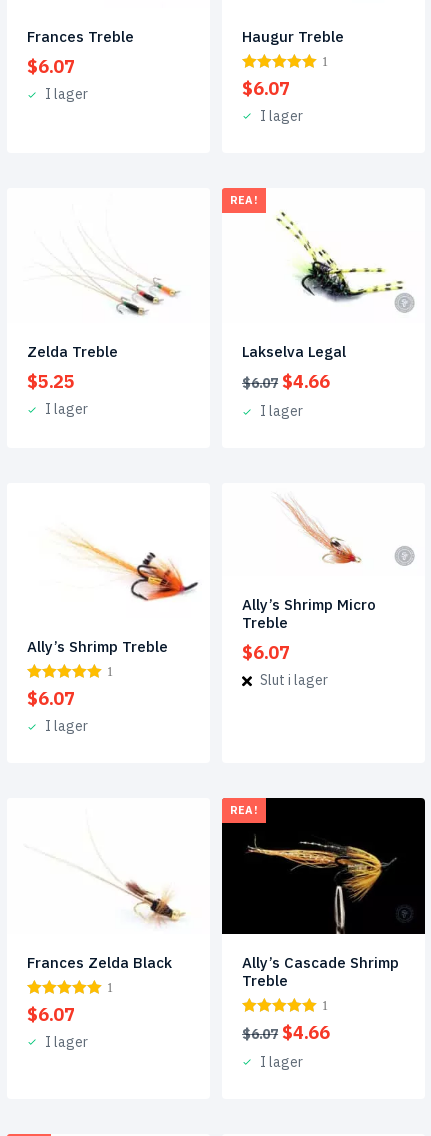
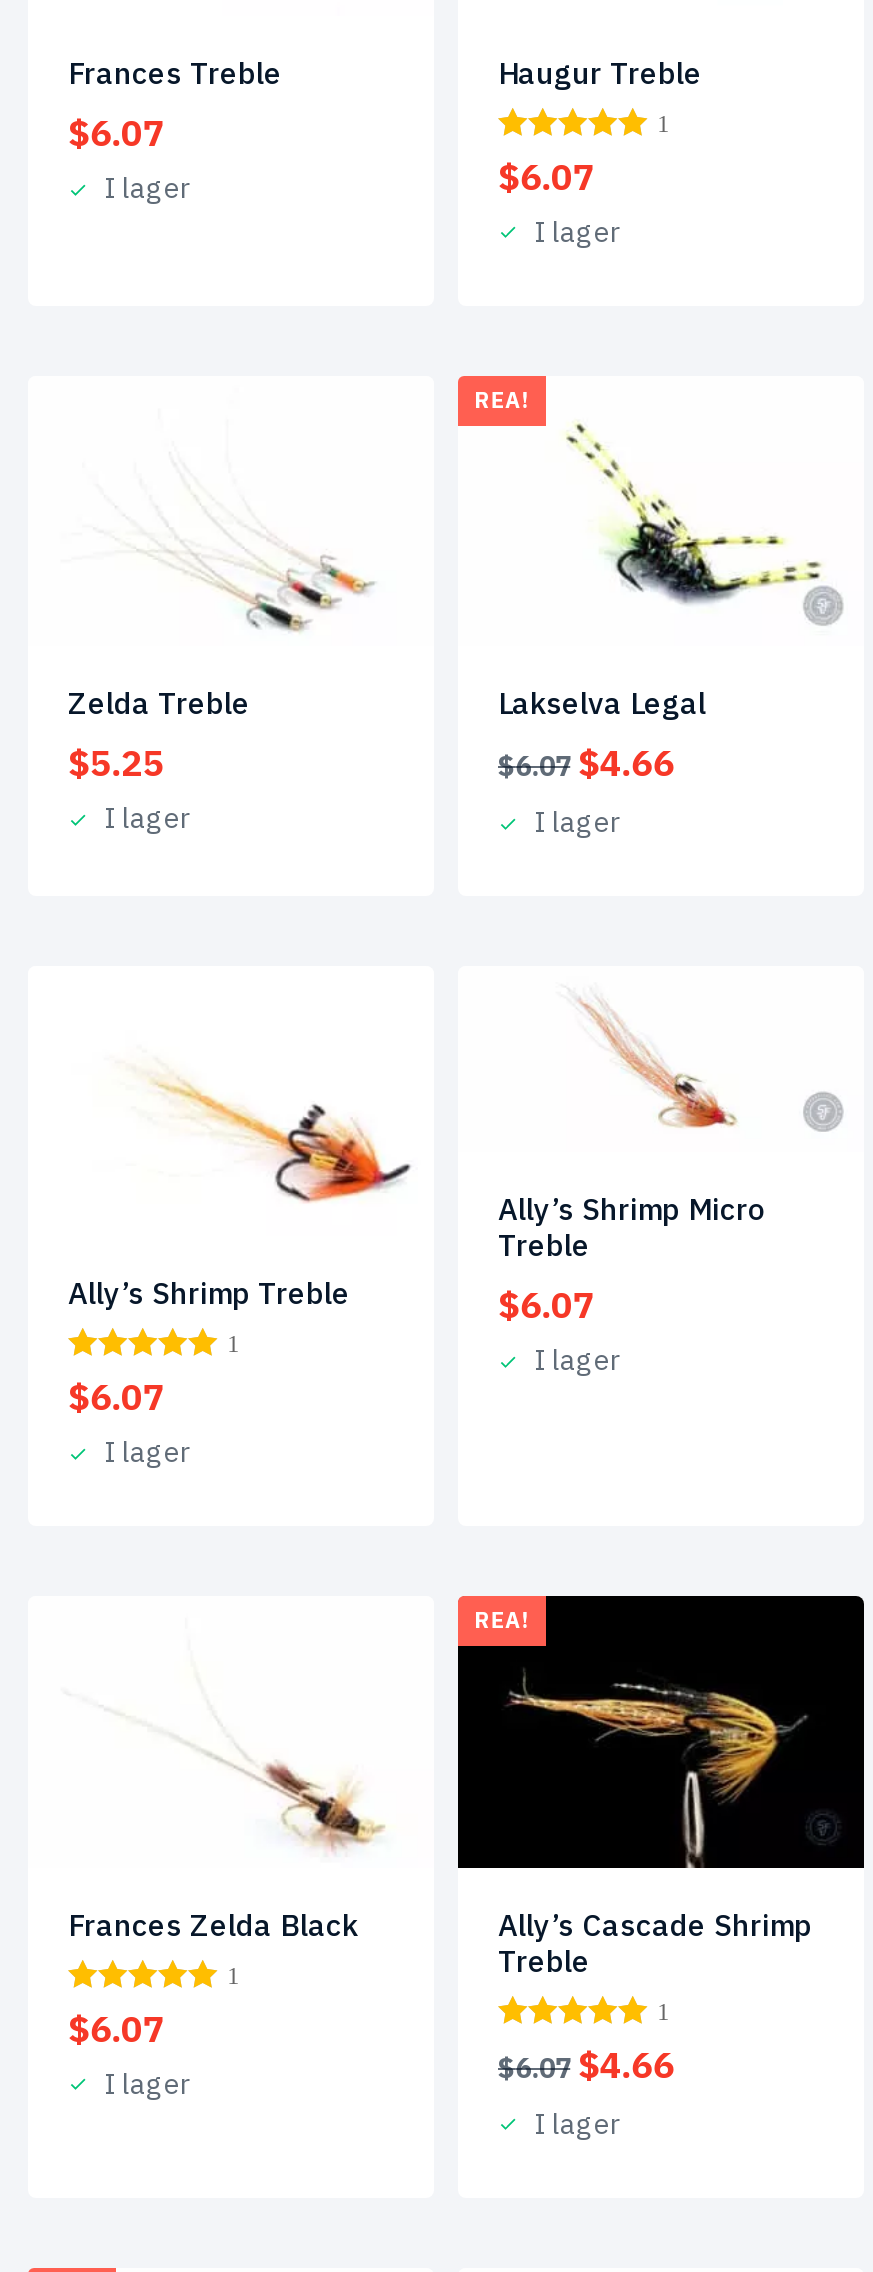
[260,671,328,689] Slut i lager -> [534,1343,620,1379] I lager

